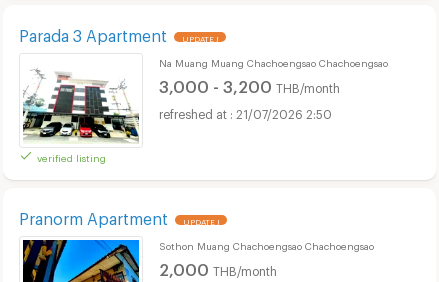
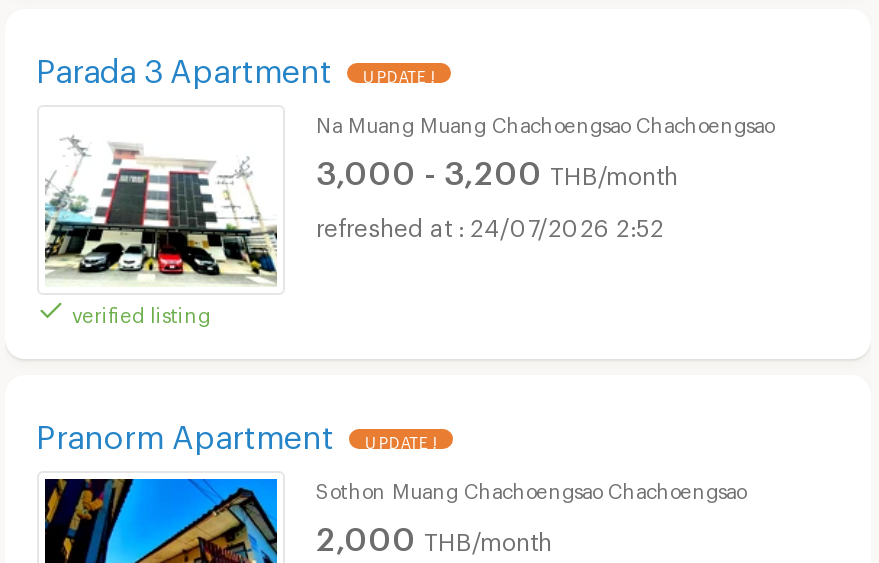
[235,107,331,117] 21/07/2026 2:50 -> [470,213,664,233] 24/07/2026 2:52

